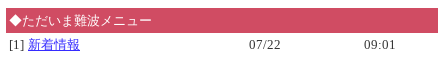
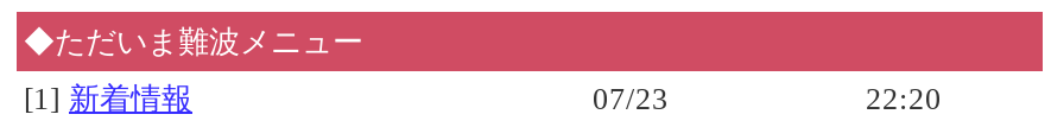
[248,37,280,52] 07/22 -> [593,80,669,116] 07/23
[363,37,395,52] 09:01 -> [866,80,942,116] 22:20

